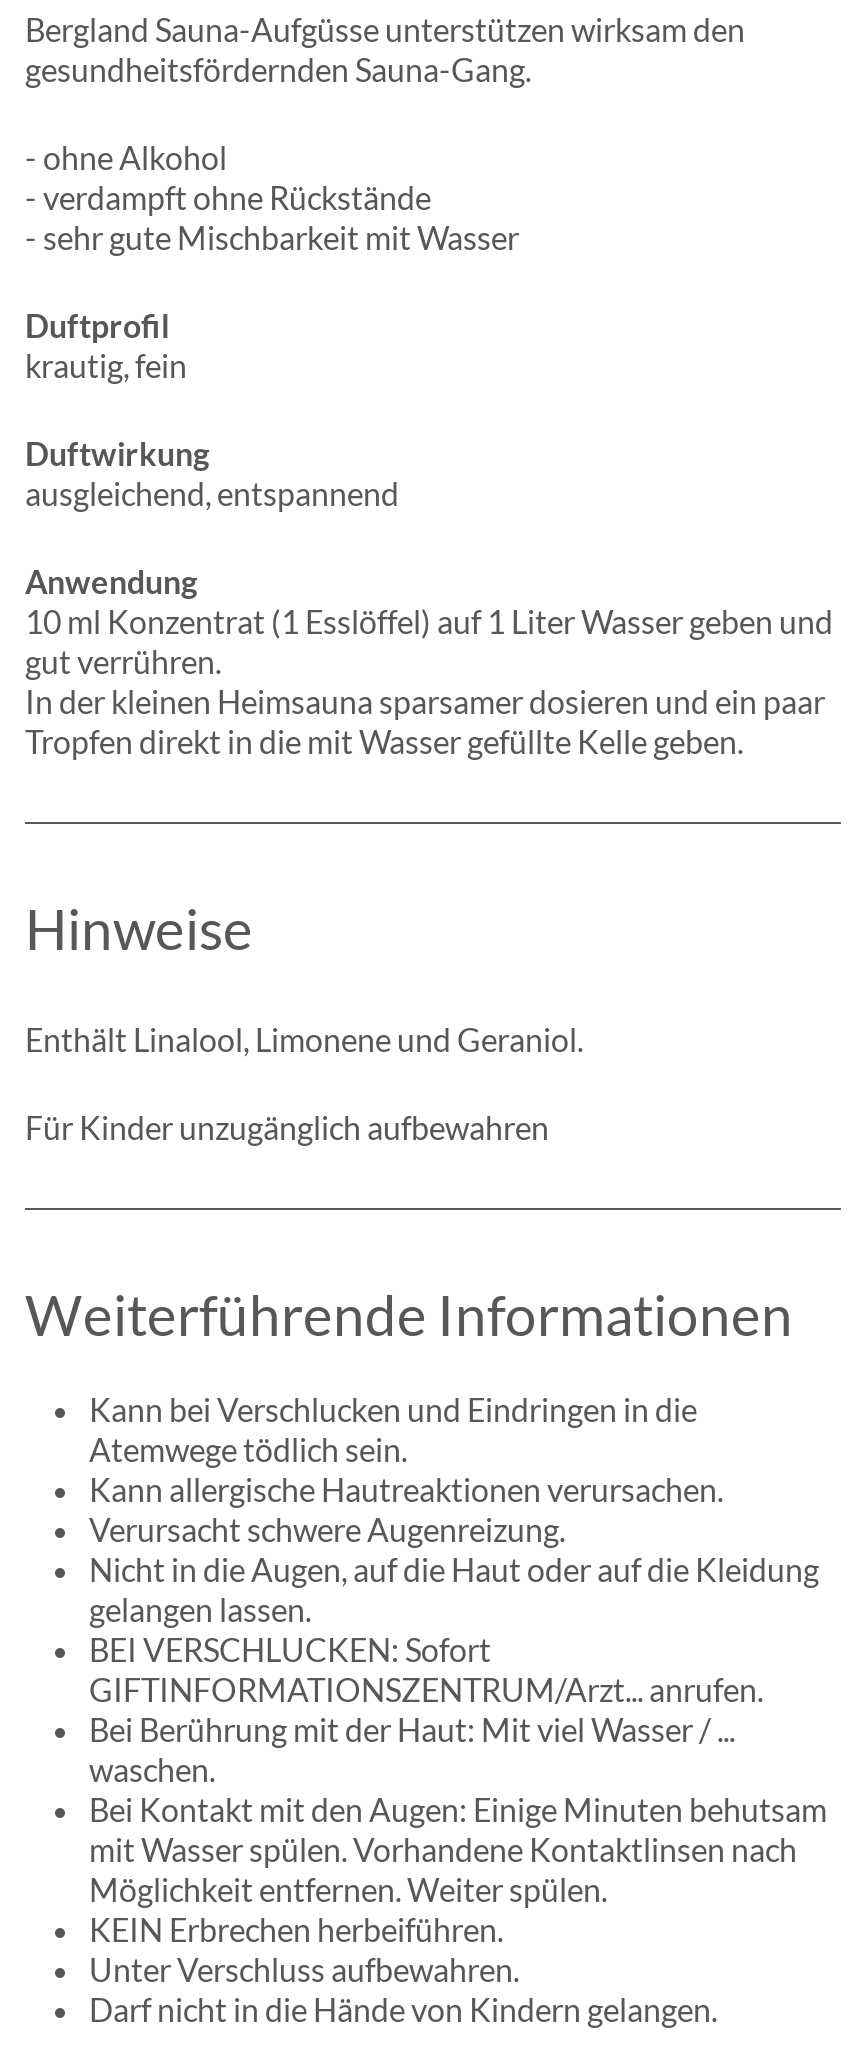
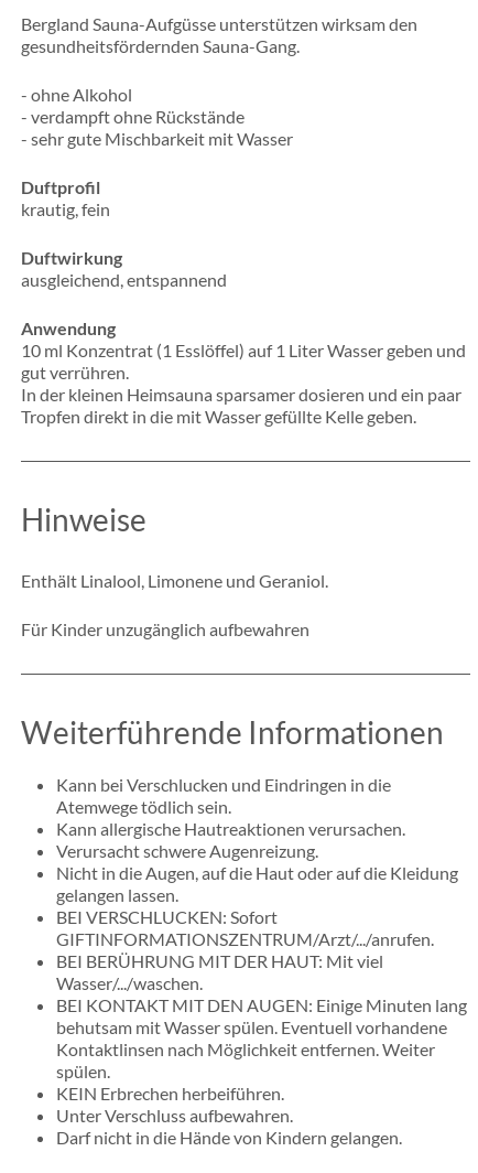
[89,1671,827,1909] GIFTINFORMATIONSZENTRUM/Arzt... anrufen. | Bei Berührung mit der Haut: Mit viel Wasser / ... | waschen. | Bei Kontakt mit den Augen: Einige Minuten behutsam | mit Wasser spülen. Vorhandene Kontaktlinsen nach | Möglichkeit entfernen. Weiter spülen. -> [56,929,467,1082] GIFTINFORMATIONSZENTRUM/Arzt/.../anrufen. | BEI BERÜHRUNG MIT DER HAUT: Mit viel | Wasser/.../waschen. | BEI KONTAKT MIT DEN AUGEN: Einige Minuten lang | behutsam mit Wasser spülen. Eventuell vorhandene | Kontaktlinsen nach Möglichkeit entfernen. Weiter | spülen.

